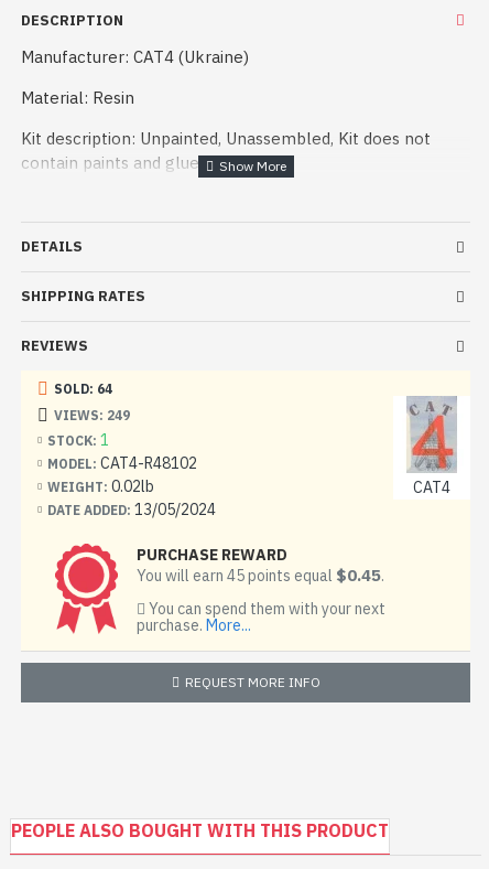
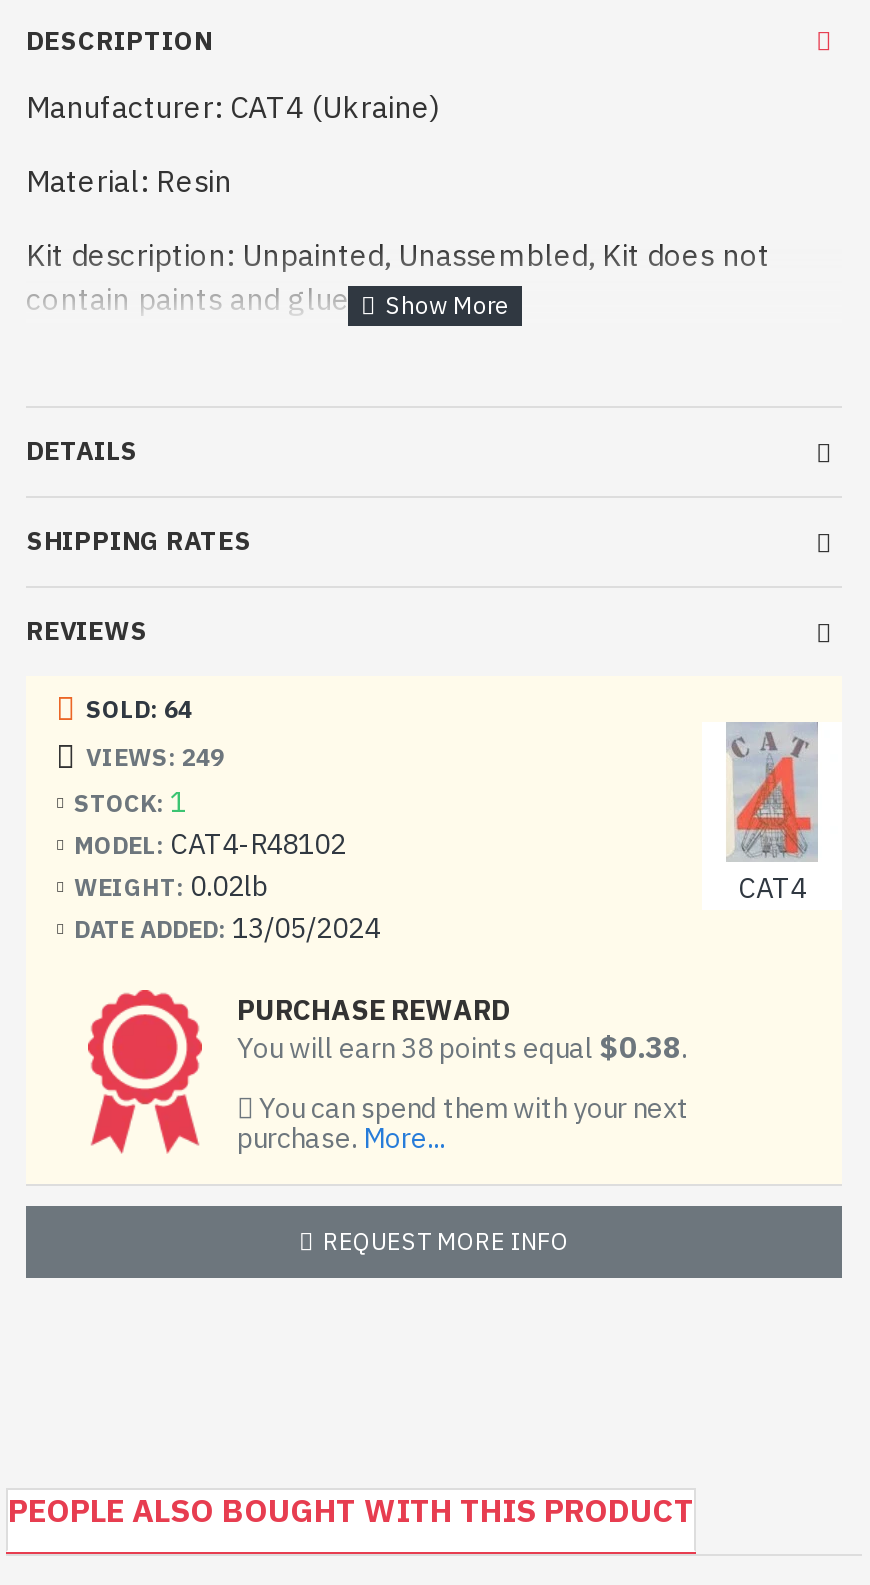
[137,565,385,586] You will earn 45 points equal $0.45. -> [237,1029,687,1067] You will earn 38 points equal $0.38.

